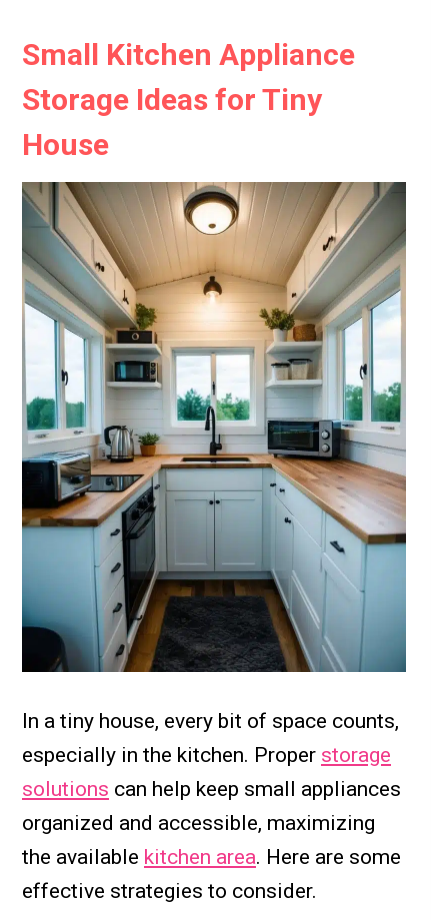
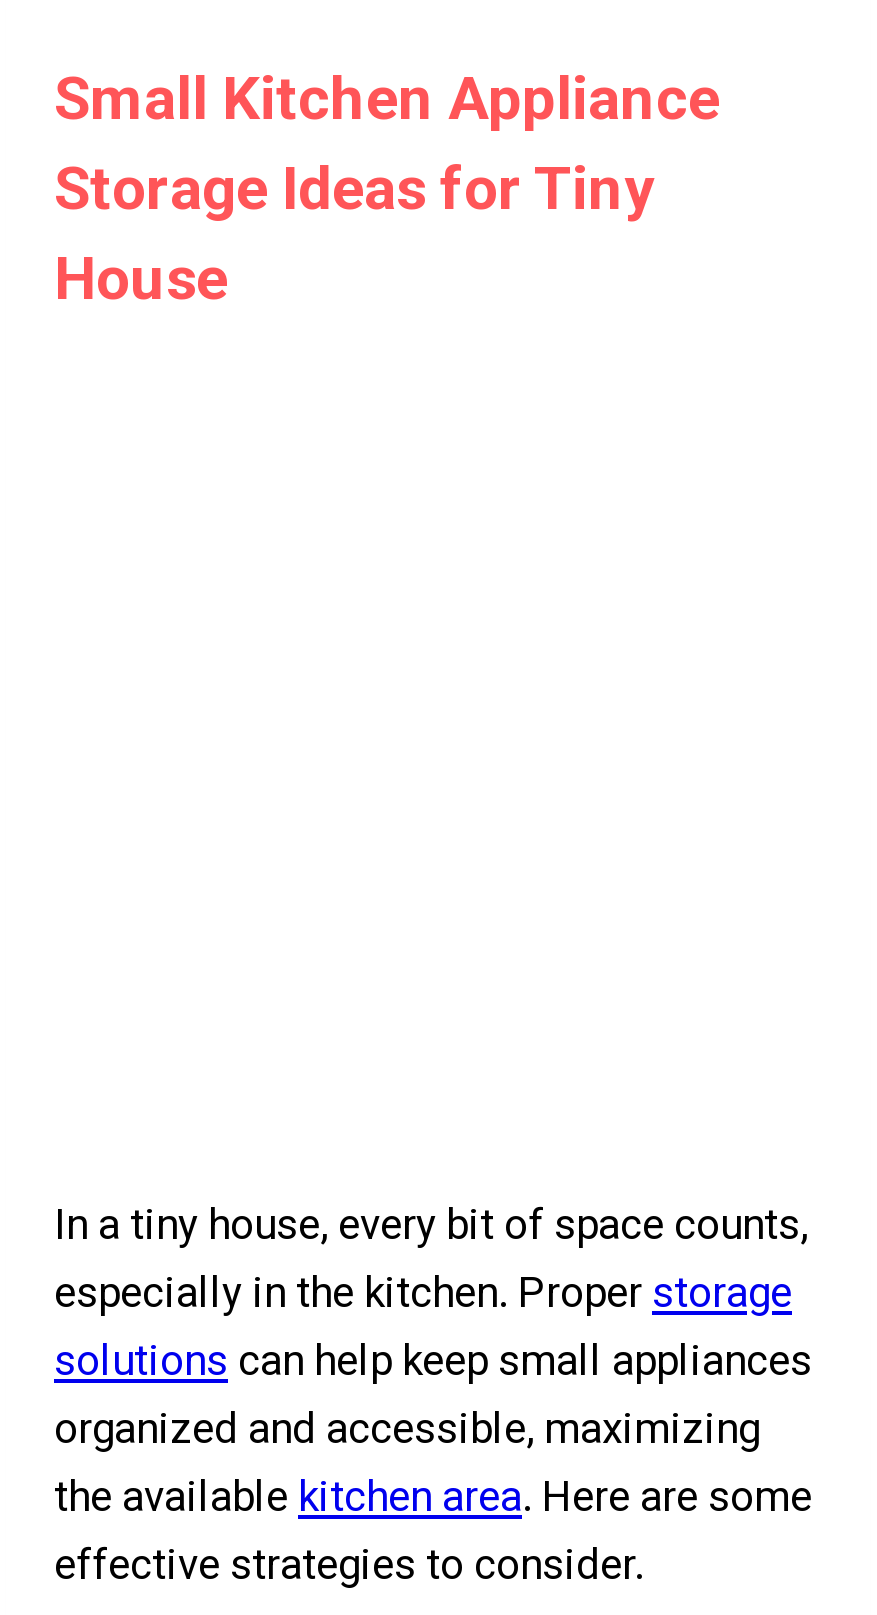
[21,181,407,673] [image] -> none

